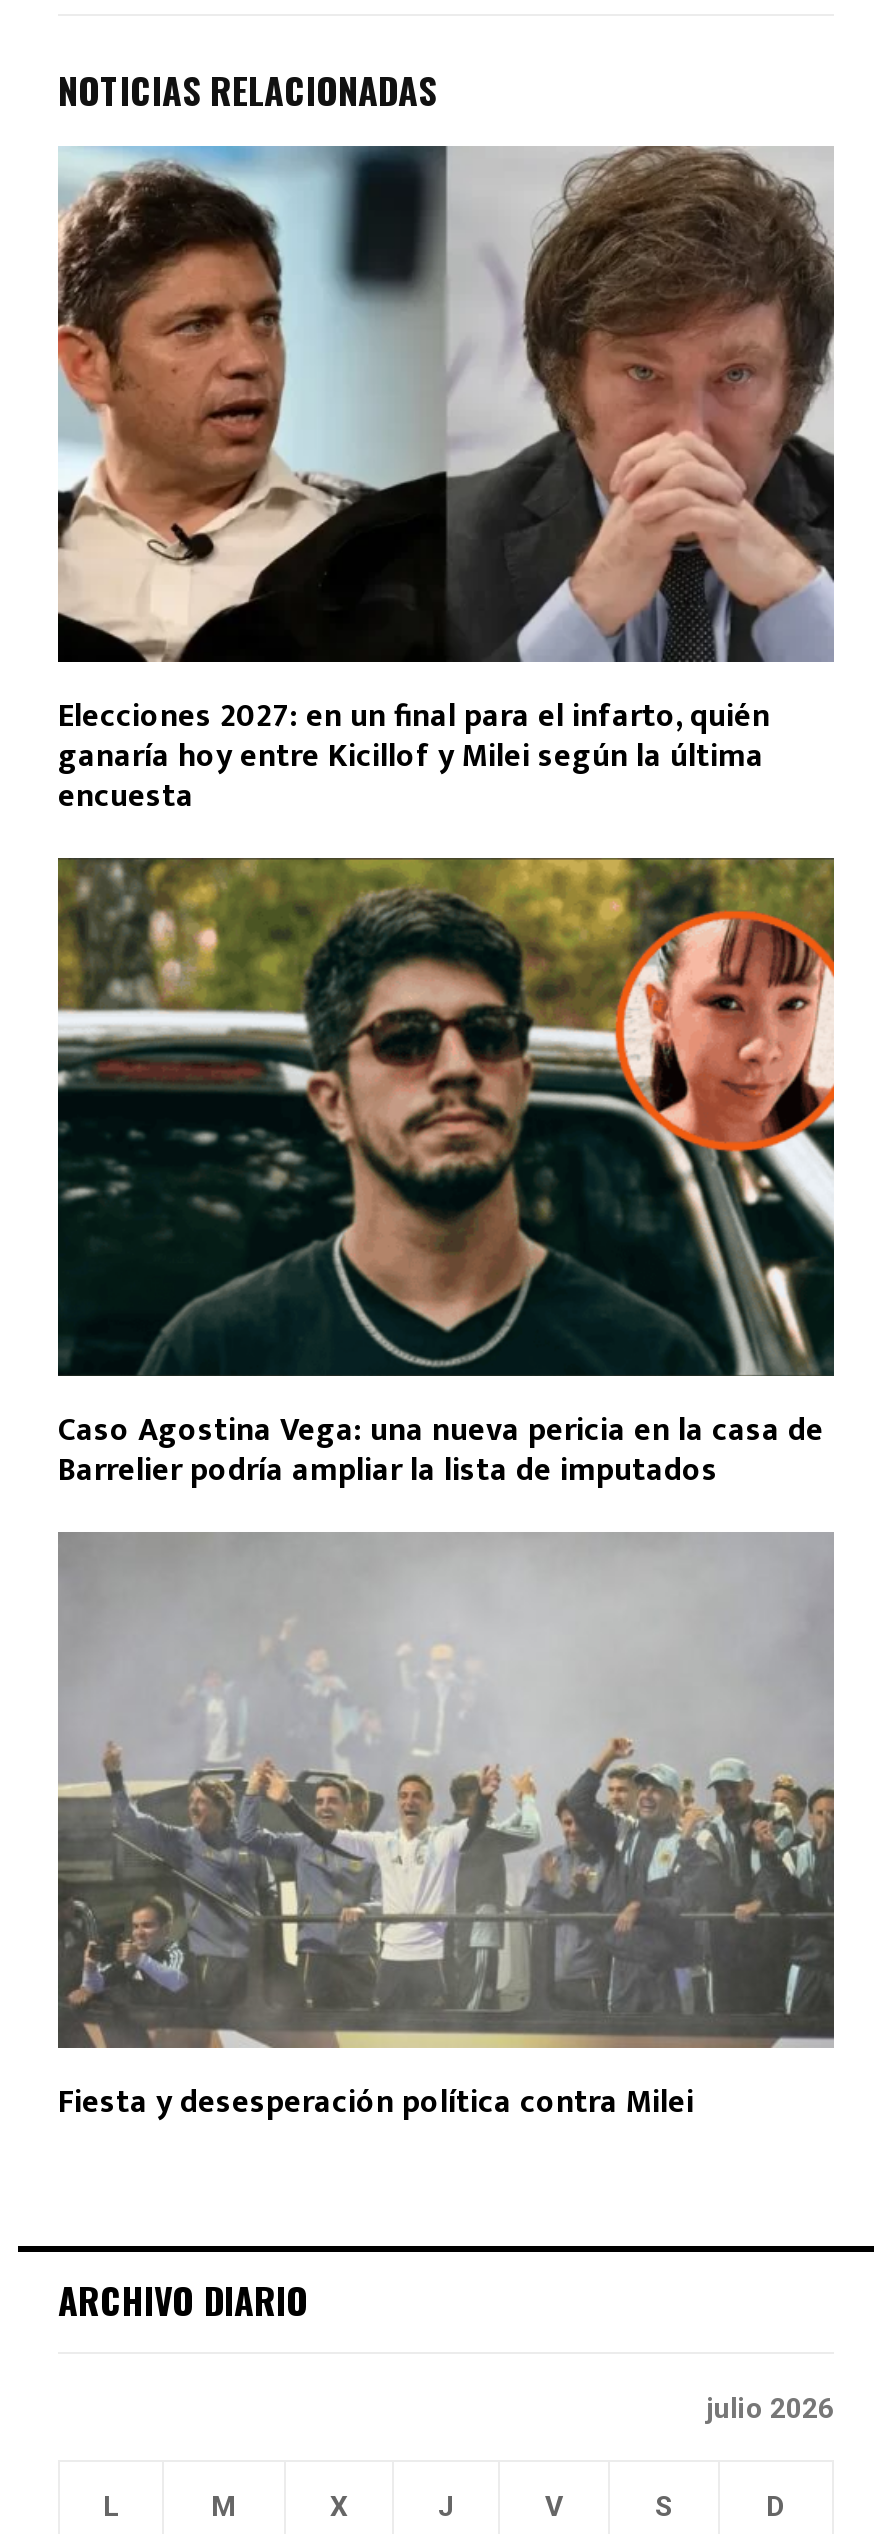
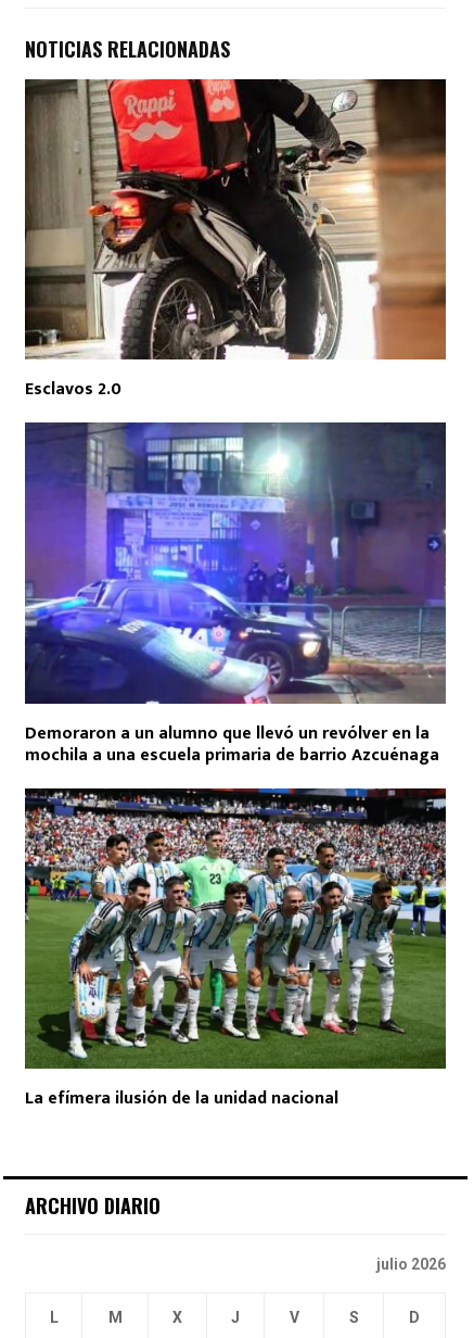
[56,144,836,824] [image] | Elecciones 2027: en un final para el infarto, quién | ganaría hoy entre Kicillof y Milei según la última | encuesta -> [24,78,447,404] [image] | Esclavos 2.0
[56,856,836,1498] [image] | Caso Agostina Vega: una nueva pericia en la casa de | Barrelier podría ampliar la lista de imputados -> [24,422,447,770] [image] | Demoraron a un alumno que llevó un revólver en la | mochila a una escuela primaria de barrio Azcuénaga
[58,1532,834,2131] [image] | Fiesta y desesperación política contra Milei -> [25,799,447,1114] [image] | La efímera ilusión de la unidad nacional

